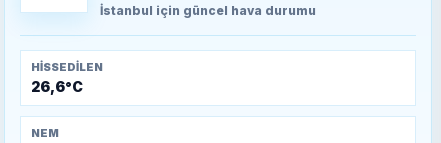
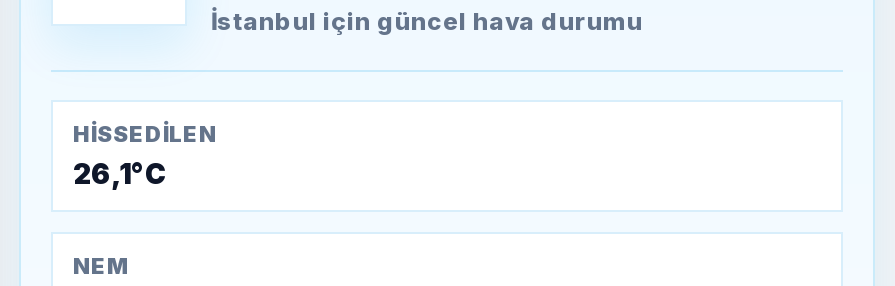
[31,78,83,95] 26,6°C -> [73,157,167,191] 26,1°C

